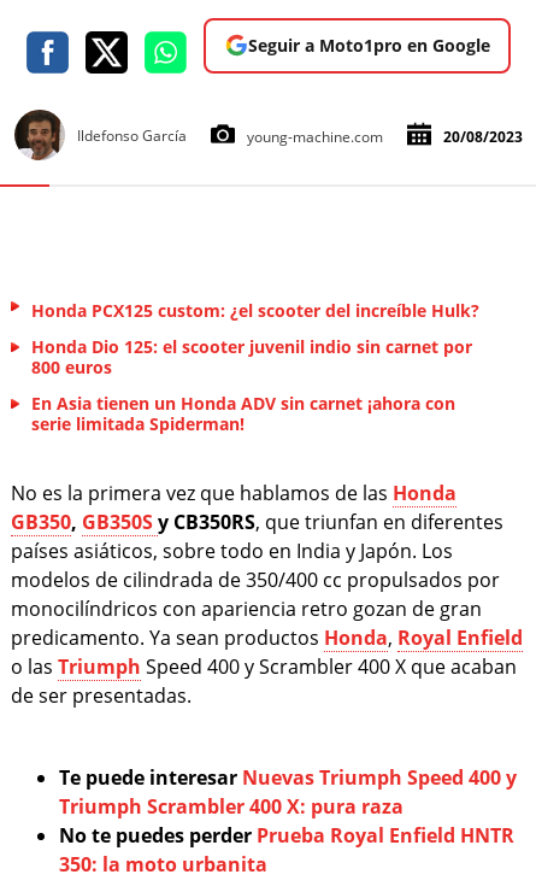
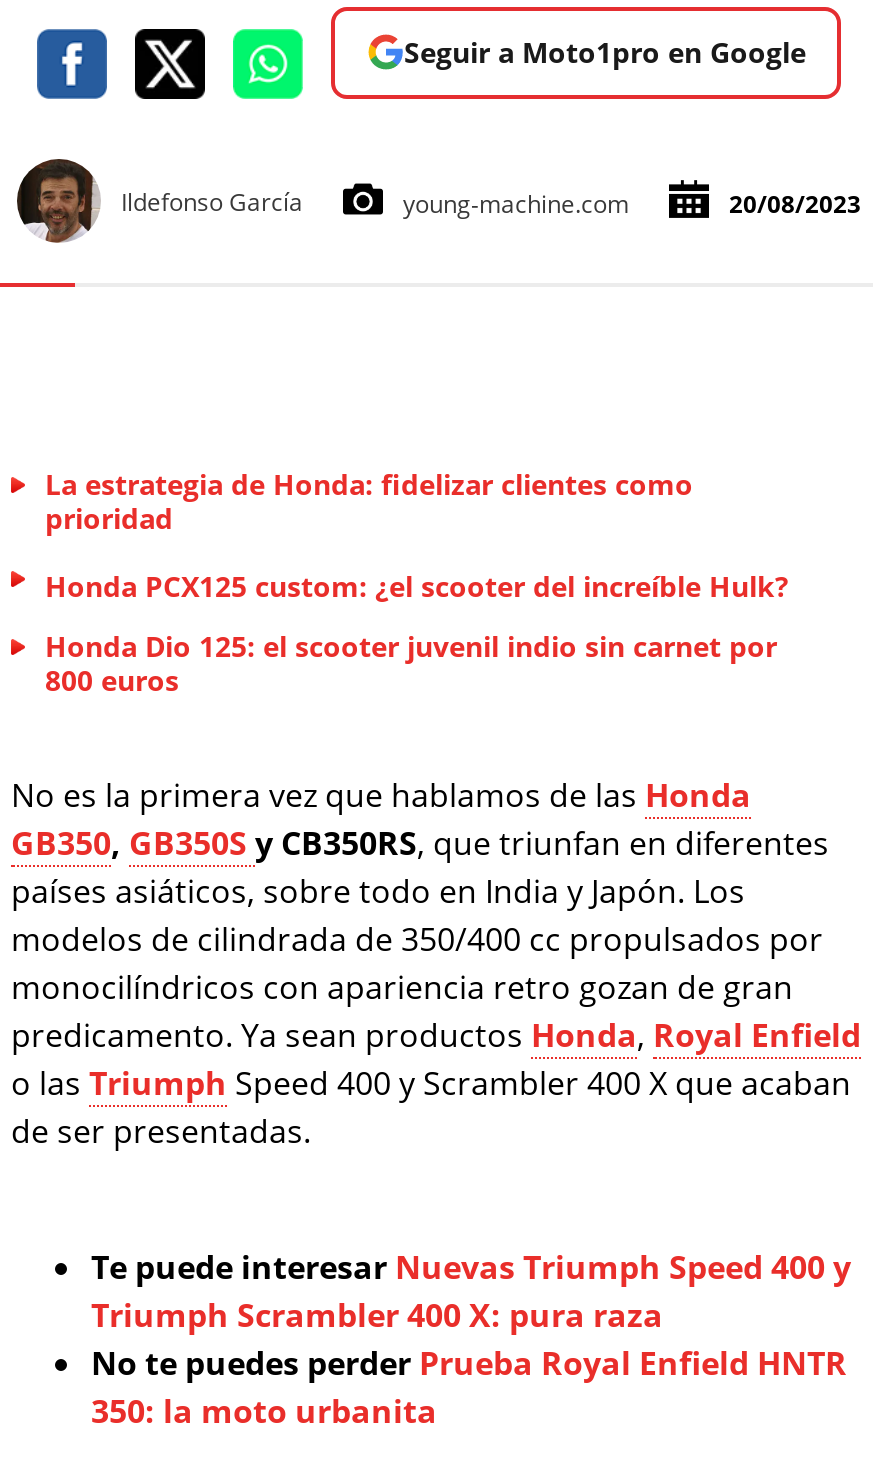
none -> [45,465,693,537] La estrategia de Honda: fidelizar clientes como | prioridad
moved [31,299,479,378] -> [45,567,789,699]: Honda PCX125 custom: ¿el scooter del increíble Hulk? | Honda Dio 125: el scooter juvenil indio sin carnet por | 800 euros
[31,392,455,435] En Asia tienen un Honda ADV sin carnet ¡ahora con | serie limitada Spiderman! -> none

